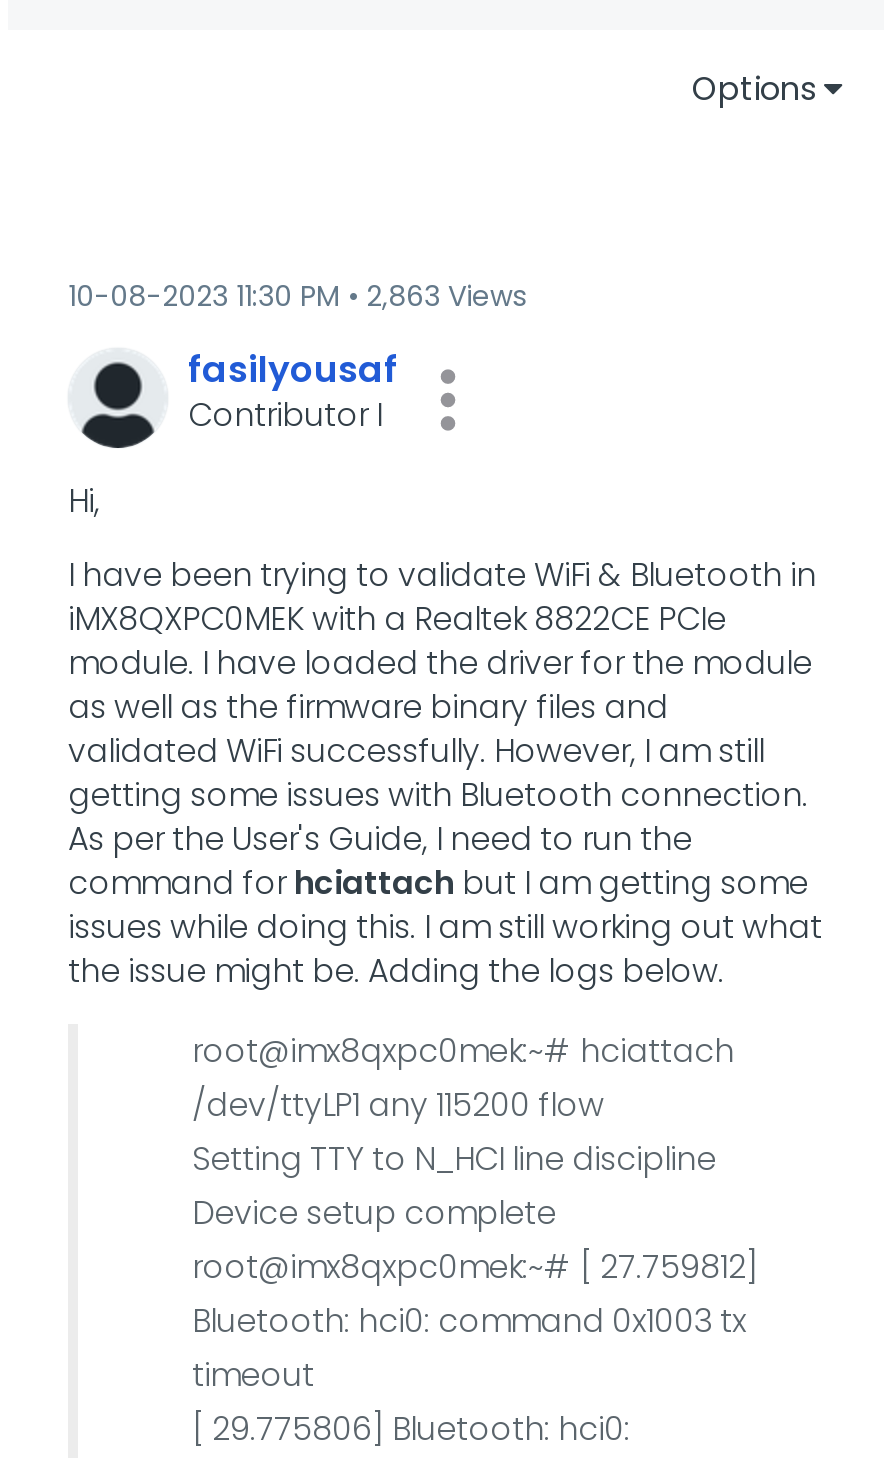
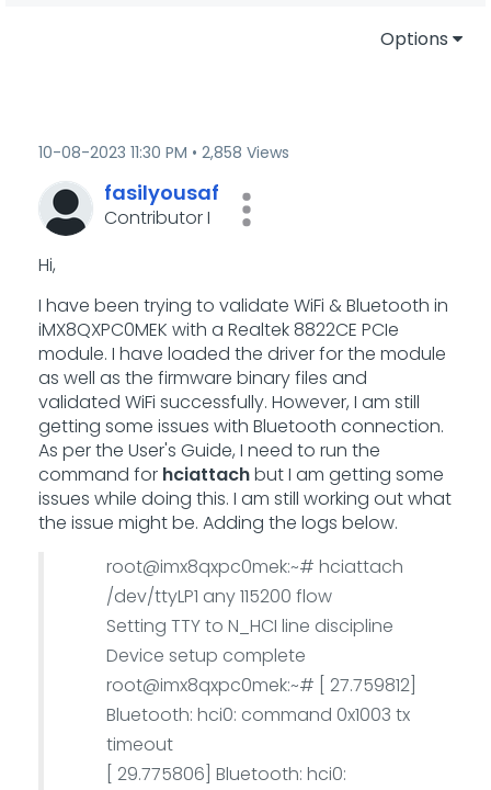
[68,276,526,316] 10-08-2023 11:30 PM 2,863 Views -> [38,142,289,163] 10-08-2023 11:30 PM 2,858 Views

